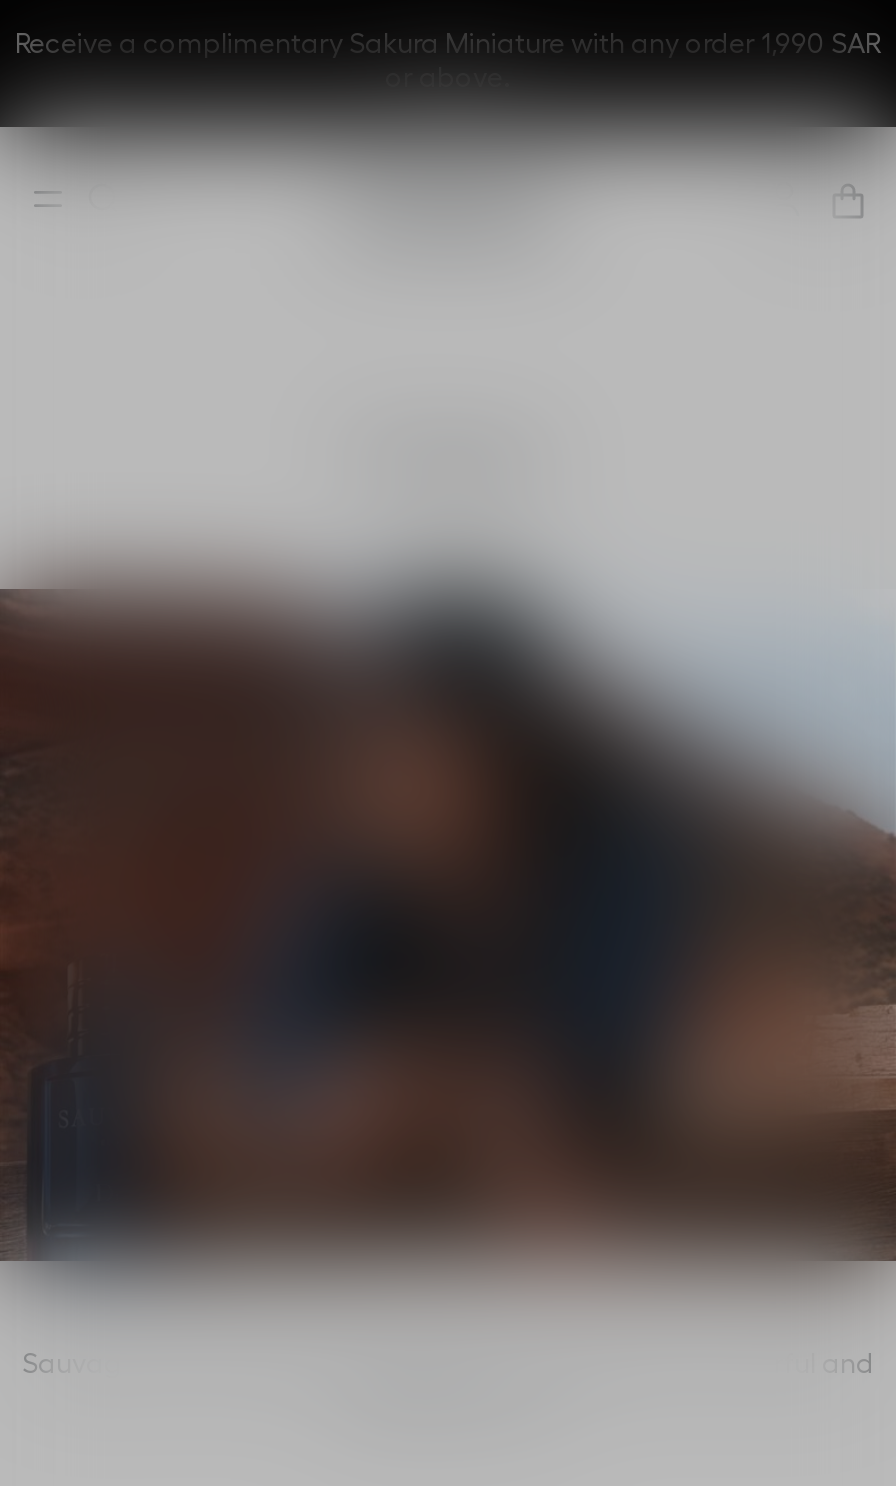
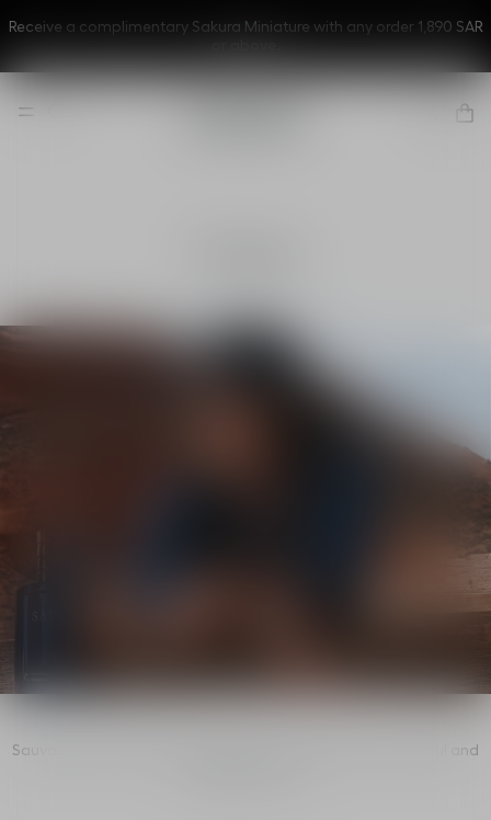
[15,27,881,59] Receive a complimentary Sakura Miniature with any order 1,990 SAR -> [8,18,483,35] Receive a complimentary Sakura Miniature with any order 1,890 SAR

